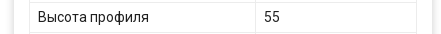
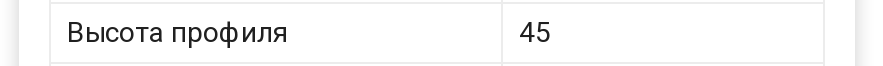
[264,9,280,25] 55 -> [519,16,551,48] 45

